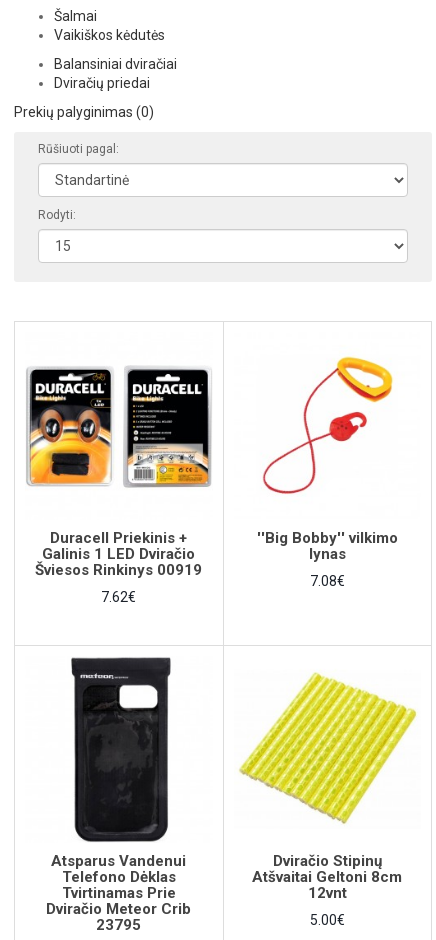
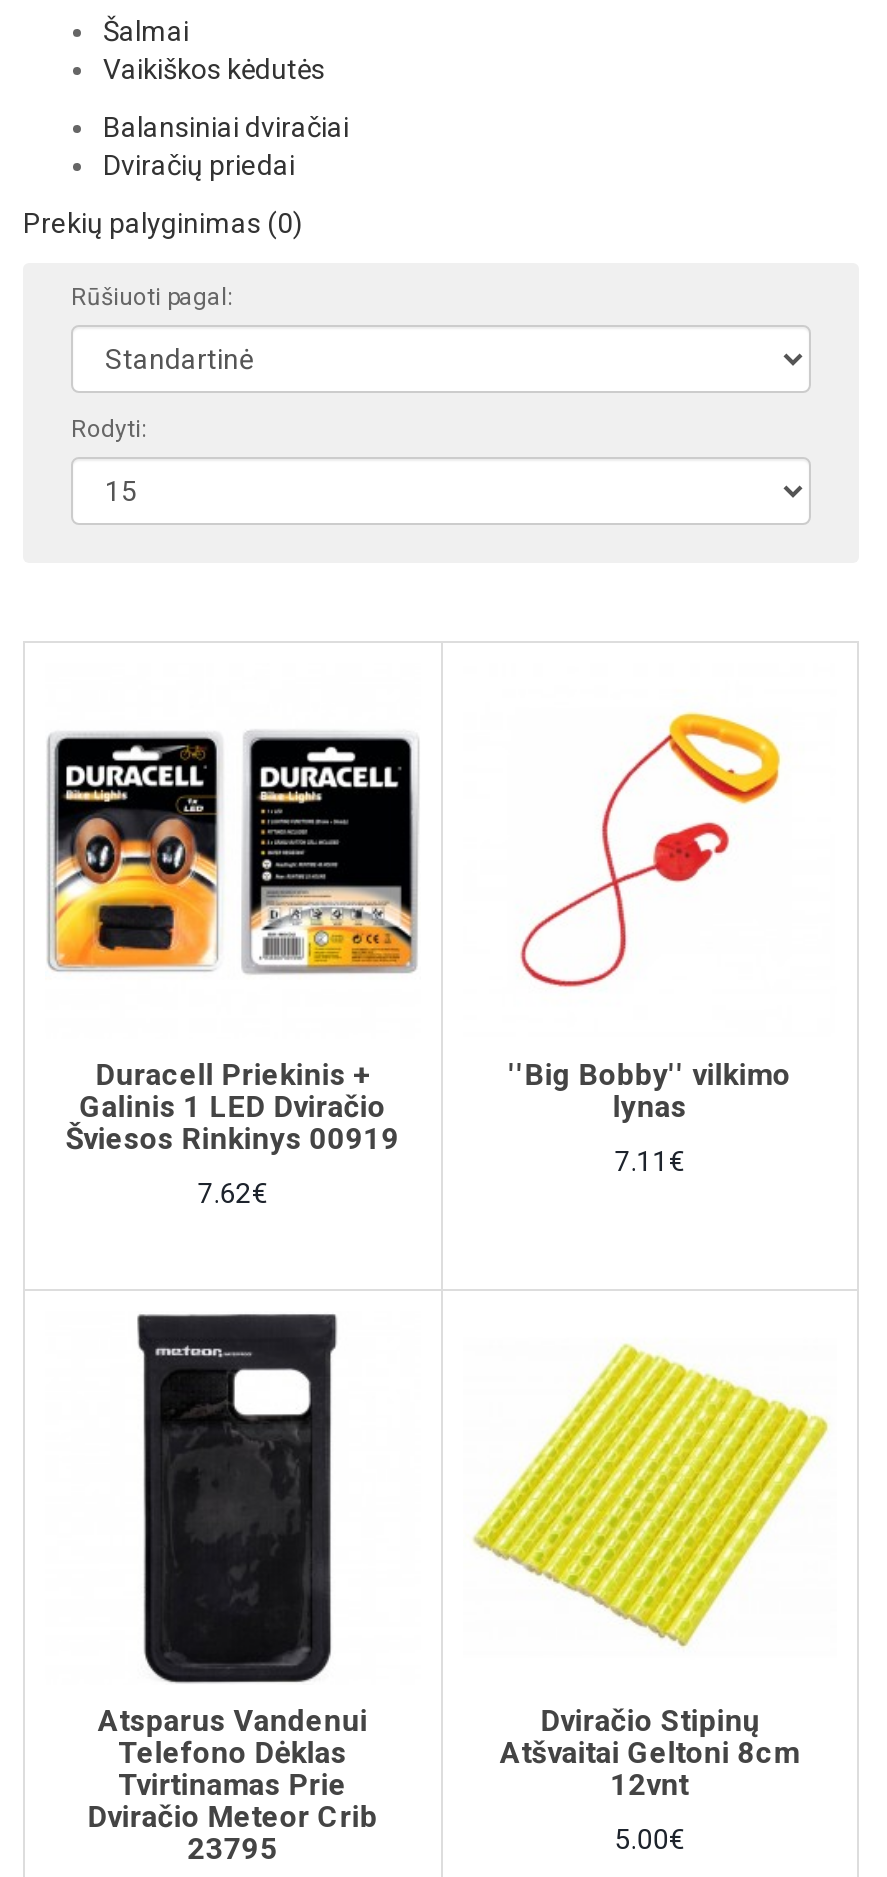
[310,572,345,588] 7.08€ -> [615,1144,685,1176] 7.11€

